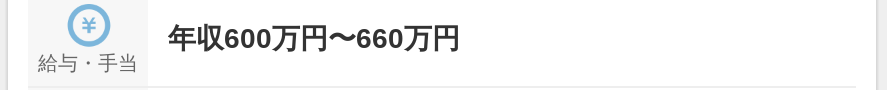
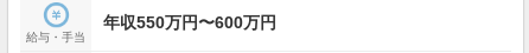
[168,22,460,54] 年収600万円〜660万円 -> [103,13,276,32] 年収550万円〜600万円

